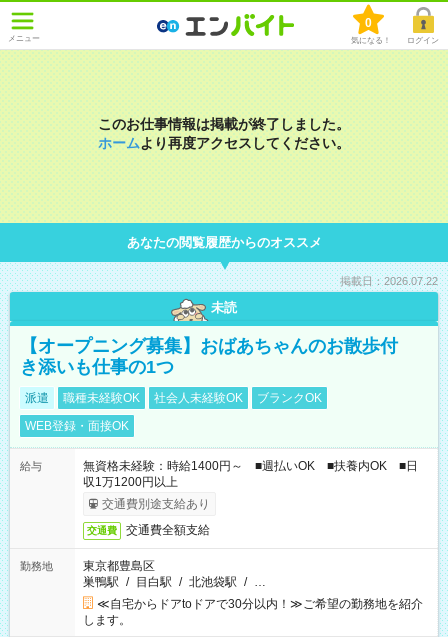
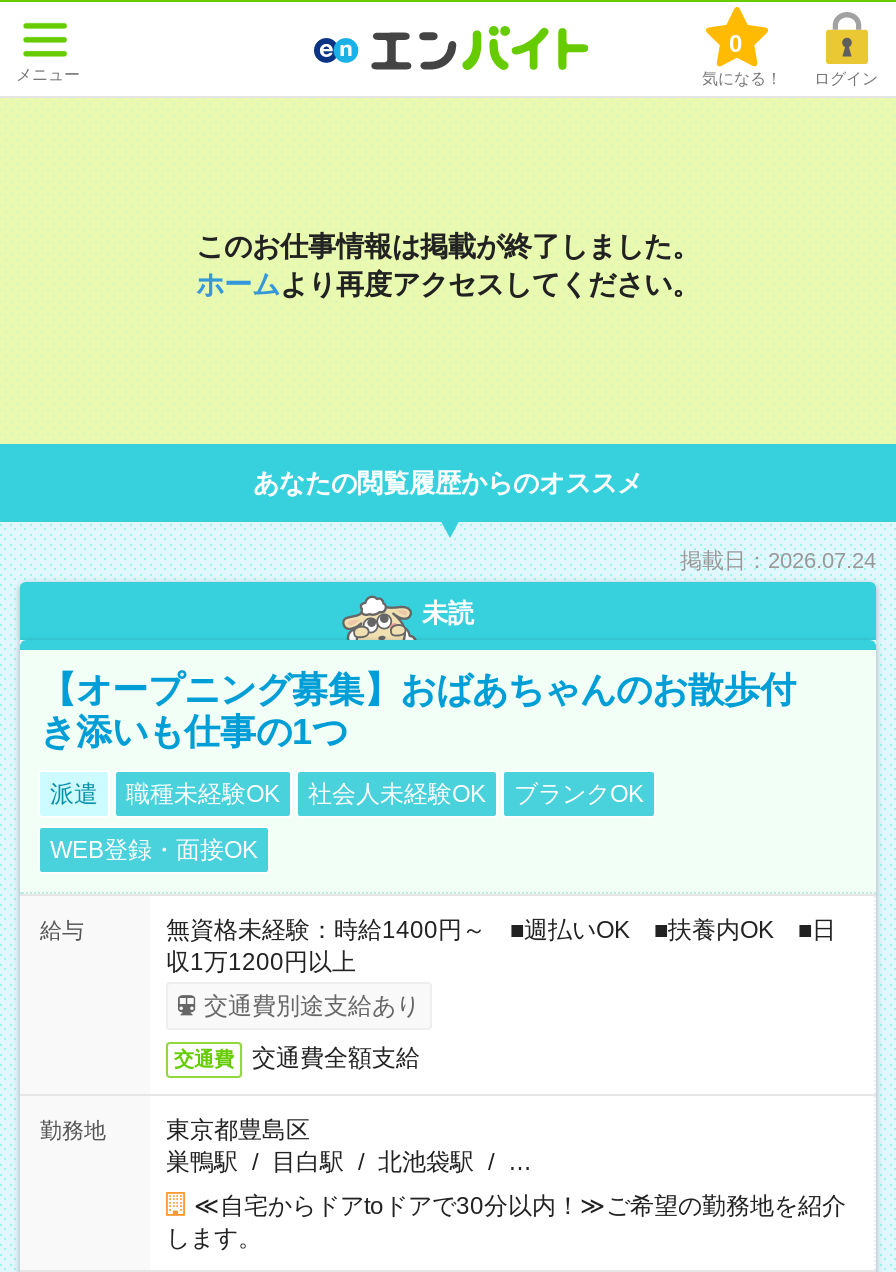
[340,275,438,287] 掲載日：2026.07.22 -> [680,548,876,572] 掲載日：2026.07.24

